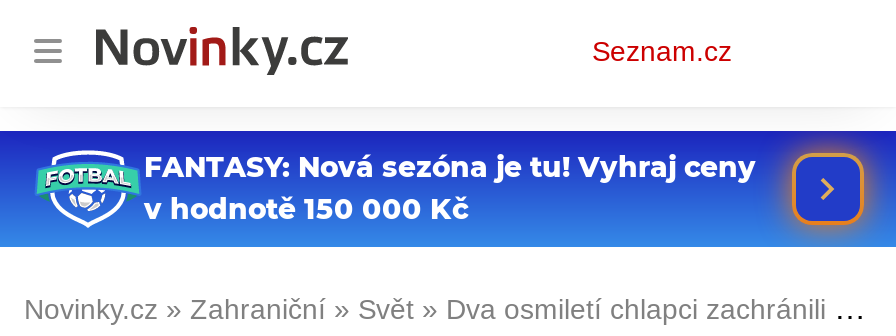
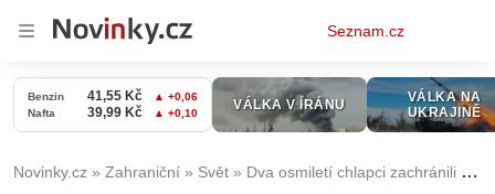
[6,129,890,249] [image] -> [3,75,492,138] [image]

